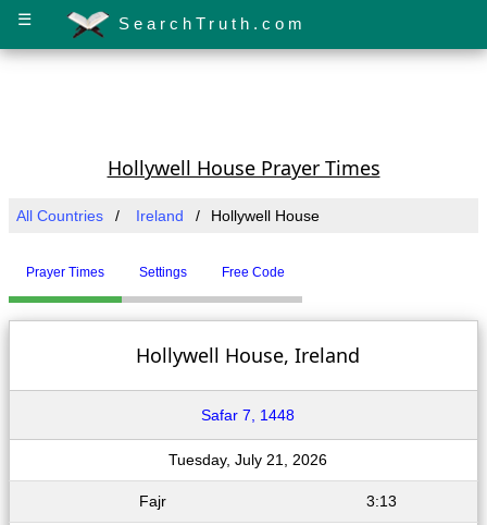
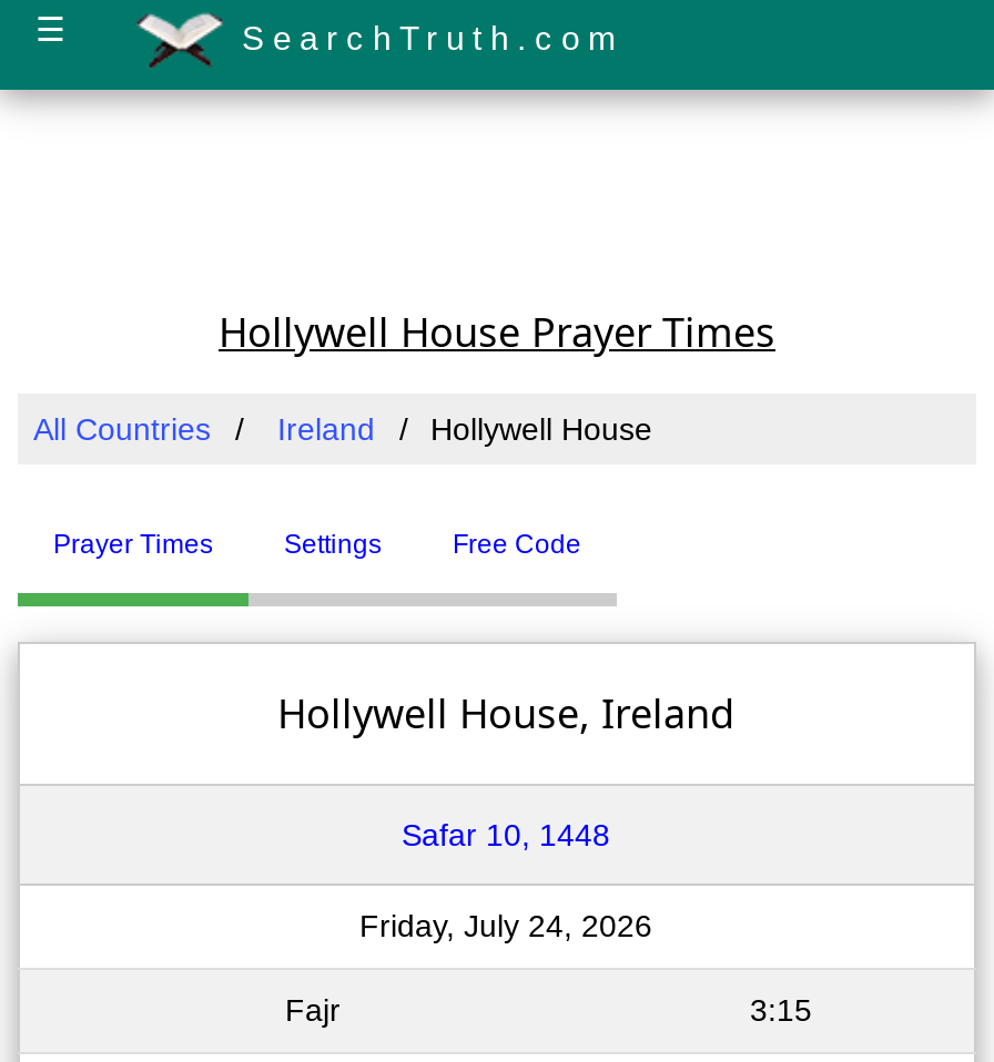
[201,406,295,424] Safar 7, 1448 -> [402,817,610,852] Safar 10, 1448
[168,451,327,468] Tuesday, July 21, 2026 -> [359,908,652,943] Friday, July 24, 2026
[366,492,397,510] 3:13 -> [750,992,812,1028] 3:15

